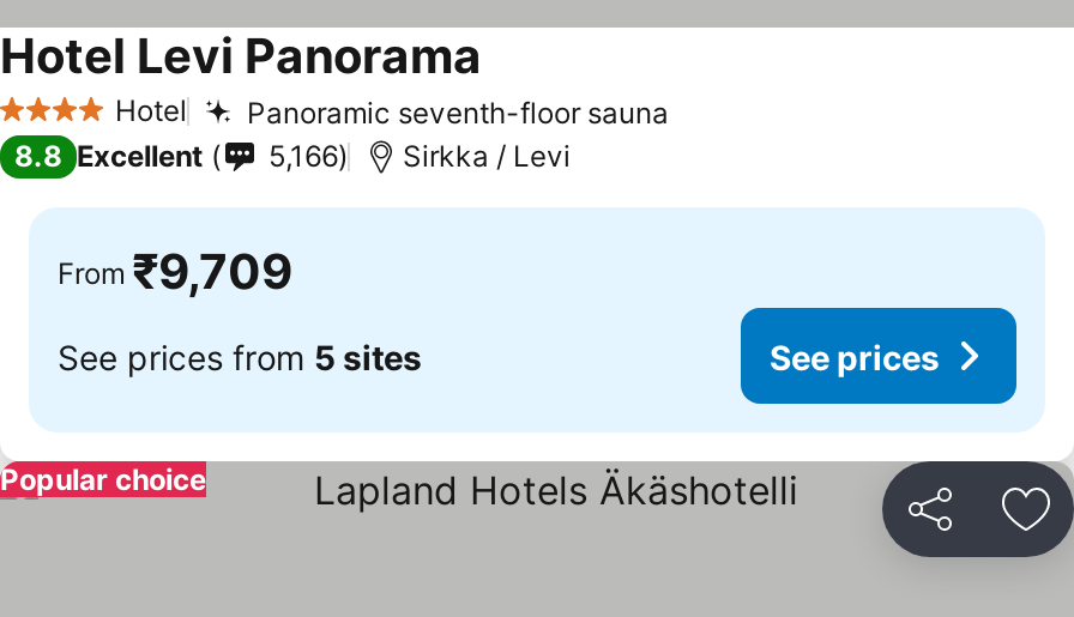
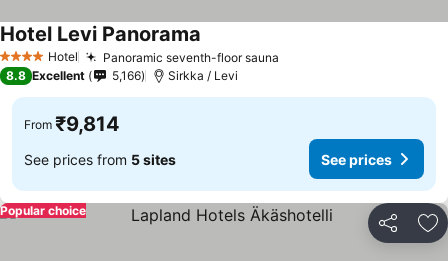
[58,243,292,301] From ₹9,709 -> [24,112,120,136] From ₹9,814

